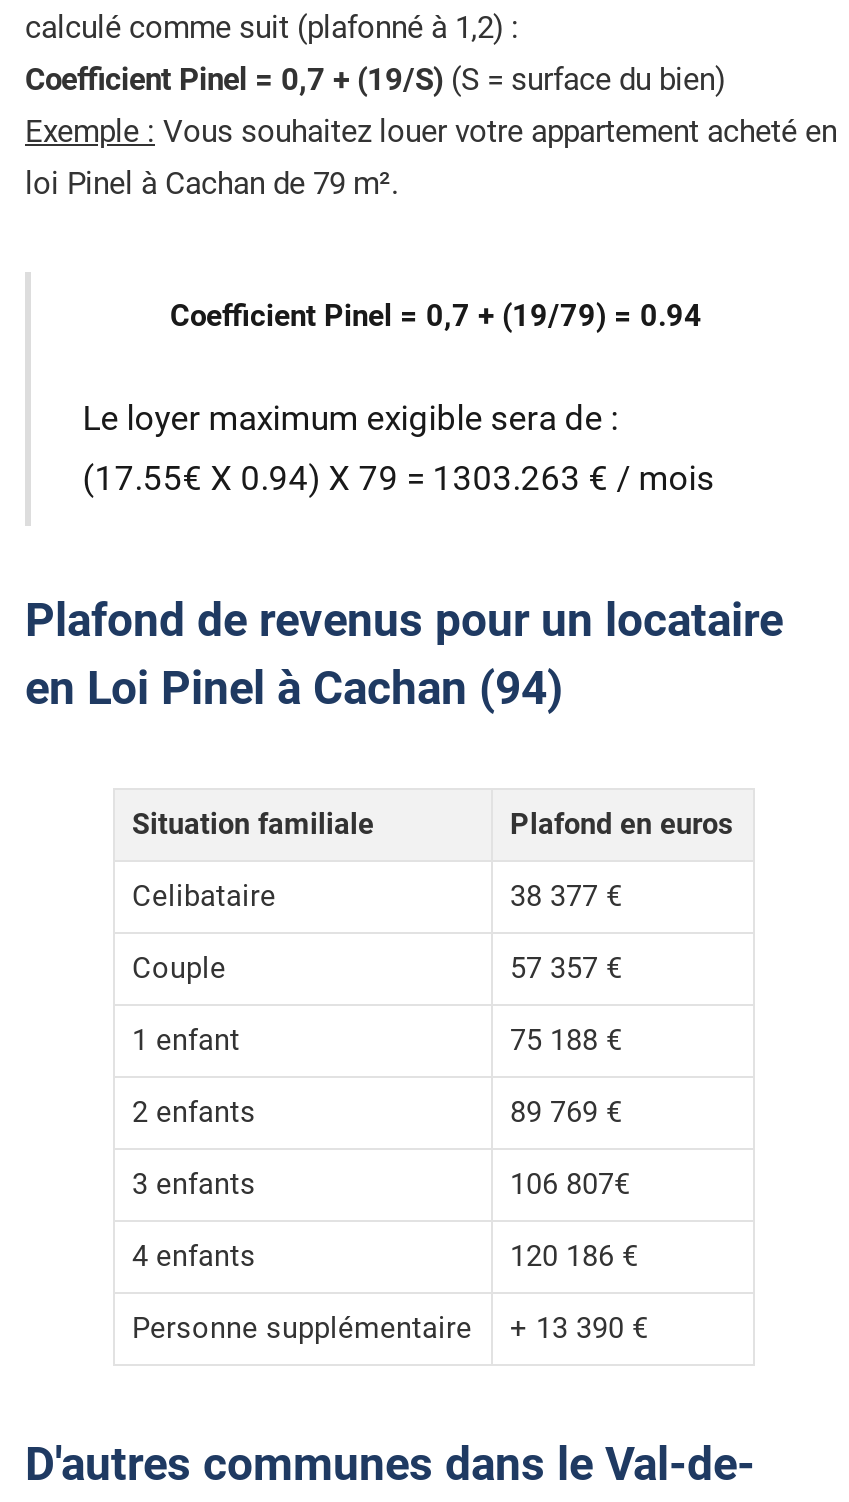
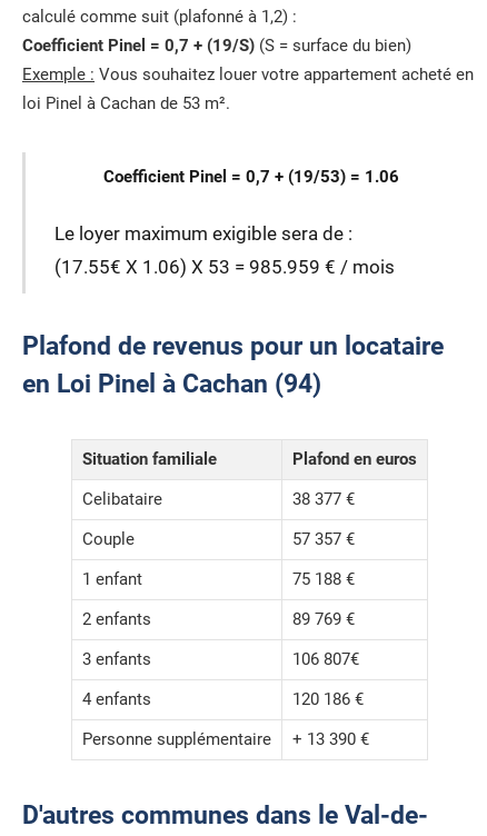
[25,165,399,201] loi Pinel à Cachan de 79 m². -> [22,93,230,113] loi Pinel à Cachan de 53 m².
[170,298,702,334] Coefficient Pinel = 0,7 + (19/79) = 0.94 -> [103,167,399,187] Coefficient Pinel = 0,7 + (19/53) = 1.06
[83,458,715,498] (17.55€ X 0.94) X 79 = 1303.263 € / mois -> [54,256,394,278] (17.55€ X 1.06) X 53 = 985.959 € / mois

